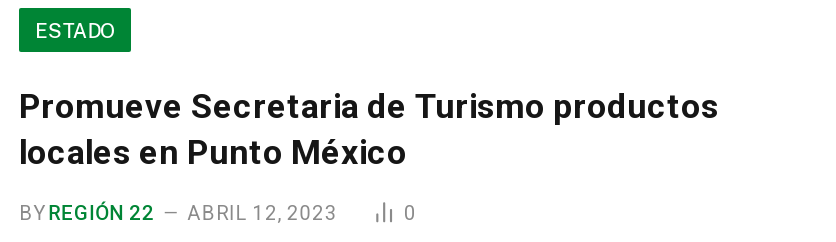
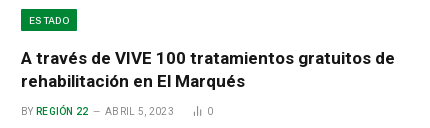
[19,86,719,172] Promueve Secretaria de Turismo productos | locales en Punto México -> [21,48,395,91] A través de VIVE 100 tratamientos gratuitos de | rehabilitación en El Marqués
[19,202,337,224] BY REGIÓN 22 ABRIL 12, 2023 -> [21,106,174,117] BY REGIÓN 22 ABRIL 5, 2023

